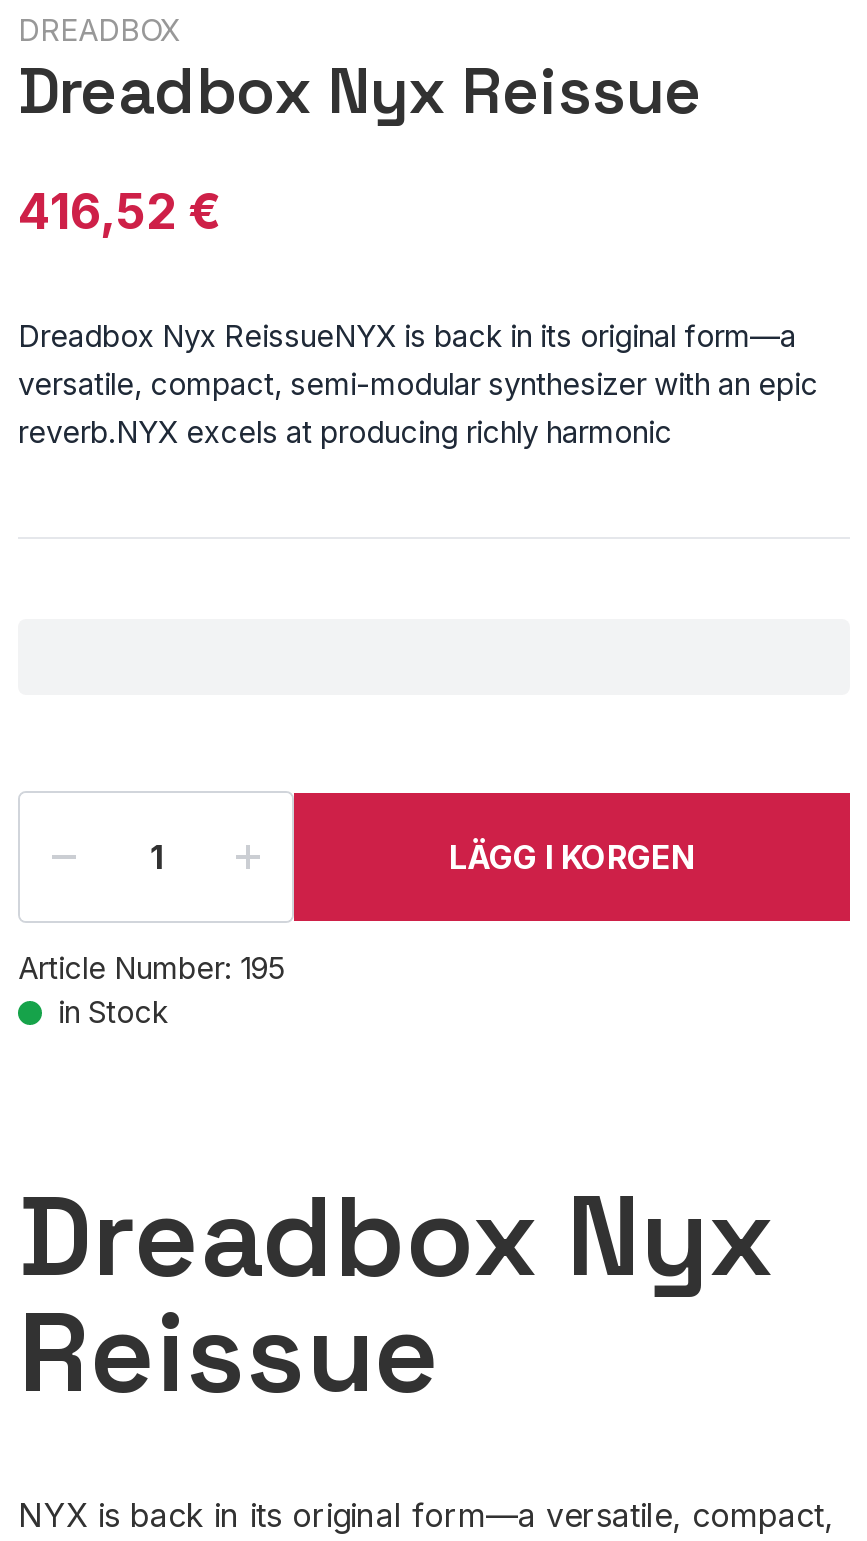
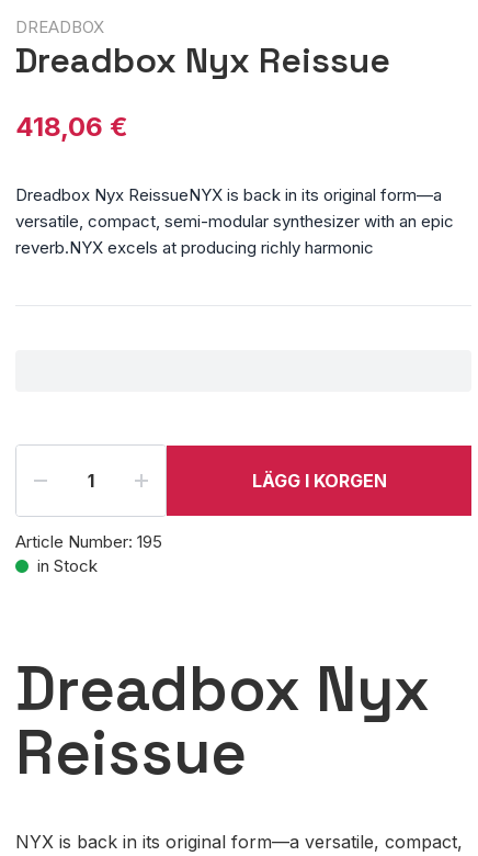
[18,183,222,241] 416,52 € -> [15,111,128,143] 418,06 €

